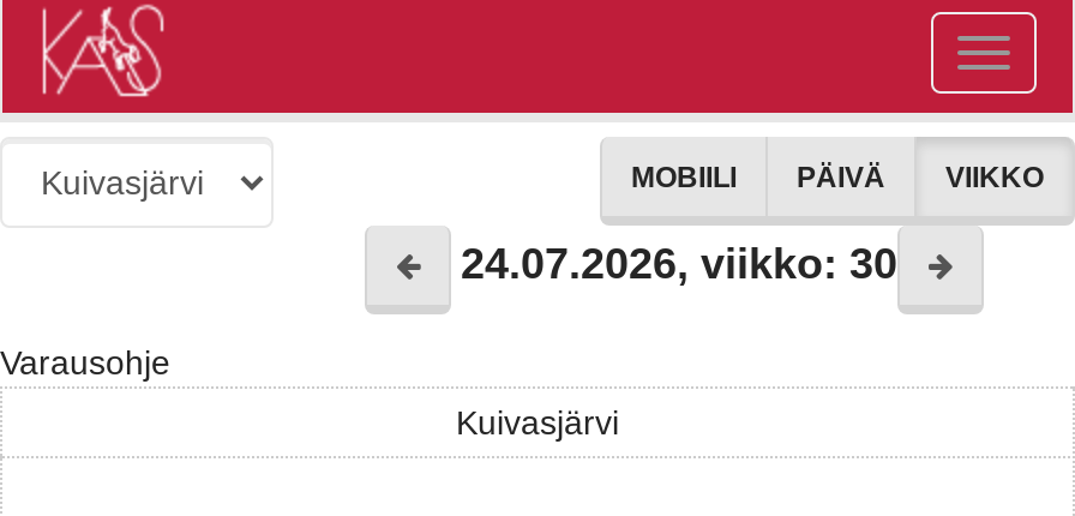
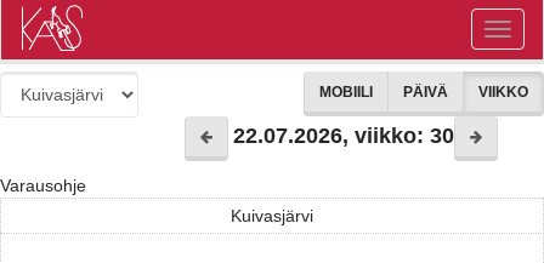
[461,240,897,288] 24.07.2026, viikko: 30 -> [233,124,454,148] 22.07.2026, viikko: 30

